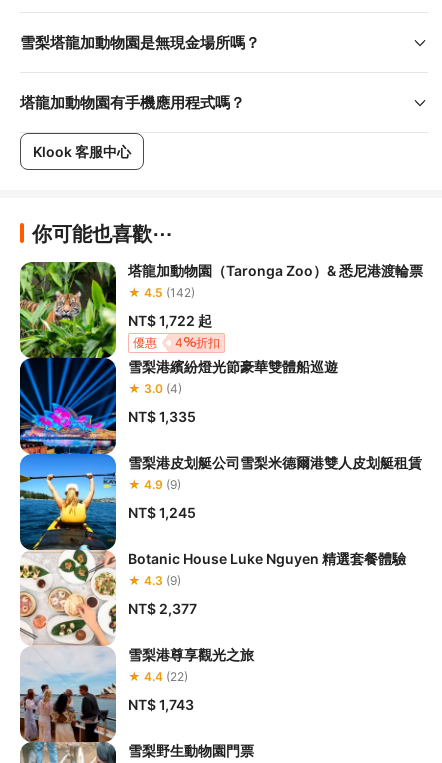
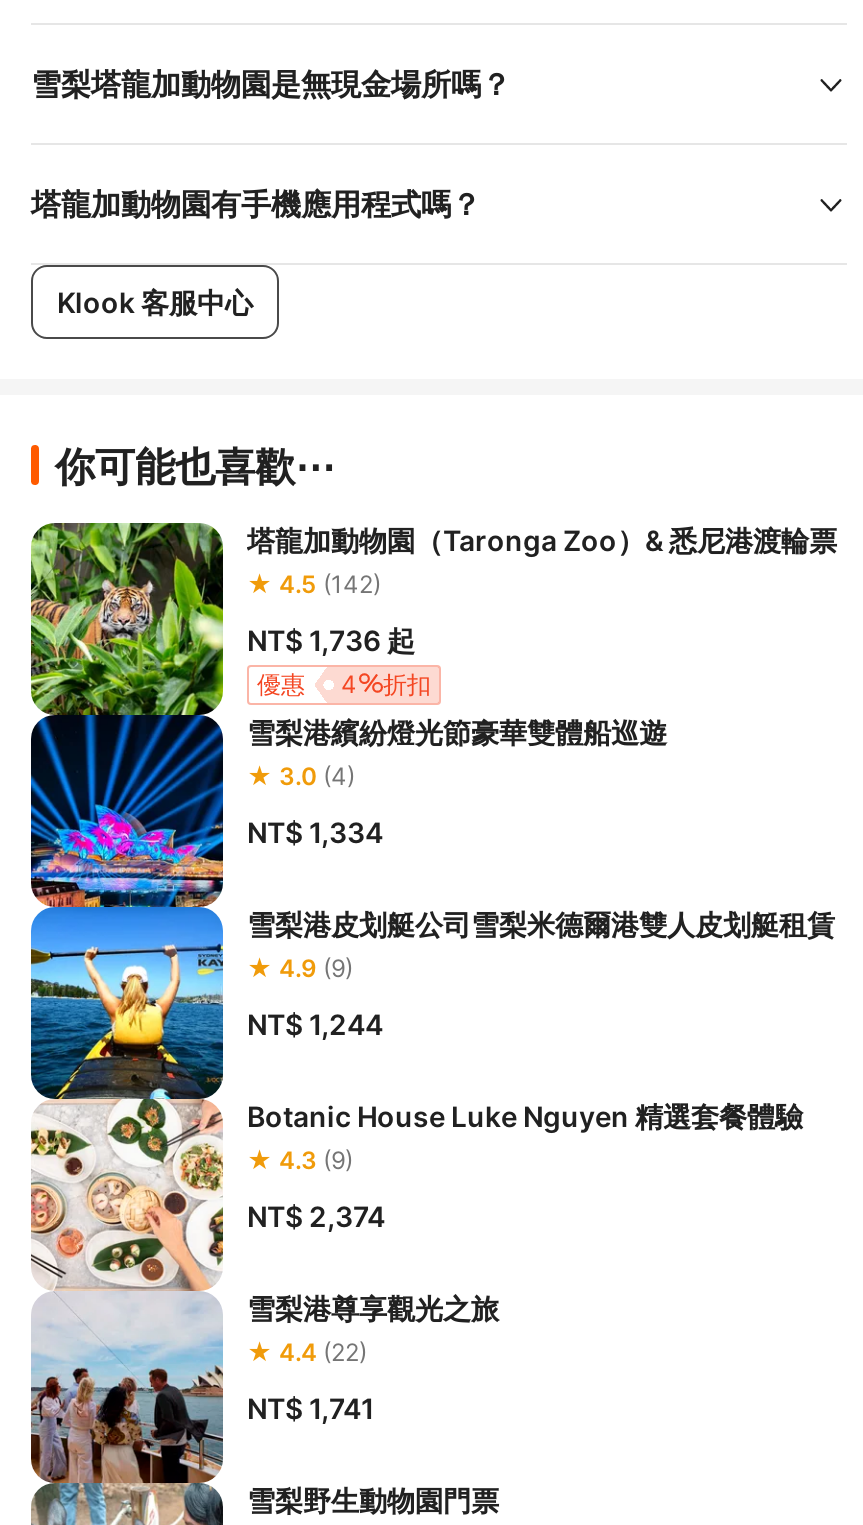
[128,312,212,329] NT$ 1,722起 -> [247,622,415,656] NT$ 1,736起
[128,408,196,425] NT$ 1,335 -> [247,814,383,848] NT$ 1,334
[128,504,196,521] NT$ 1,245 -> [247,1006,383,1040] NT$ 1,244
[128,600,197,617] NT$ 2,377 -> [247,1198,385,1232] NT$ 2,374
[128,696,194,713] NT$ 1,743 -> [247,1390,375,1424] NT$ 1,741

